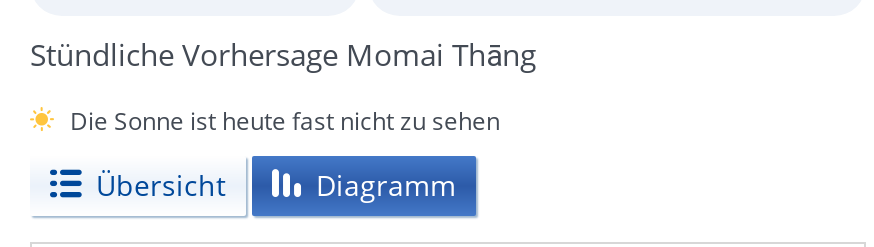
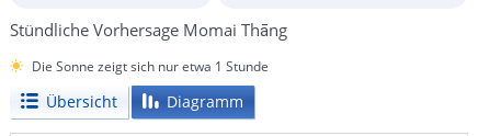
[70,104,500,138] Die Sonne ist heute fast nicht zu sehen -> [32,57,269,76] Die Sonne zeigt sich nur etwa 1 Stunde

